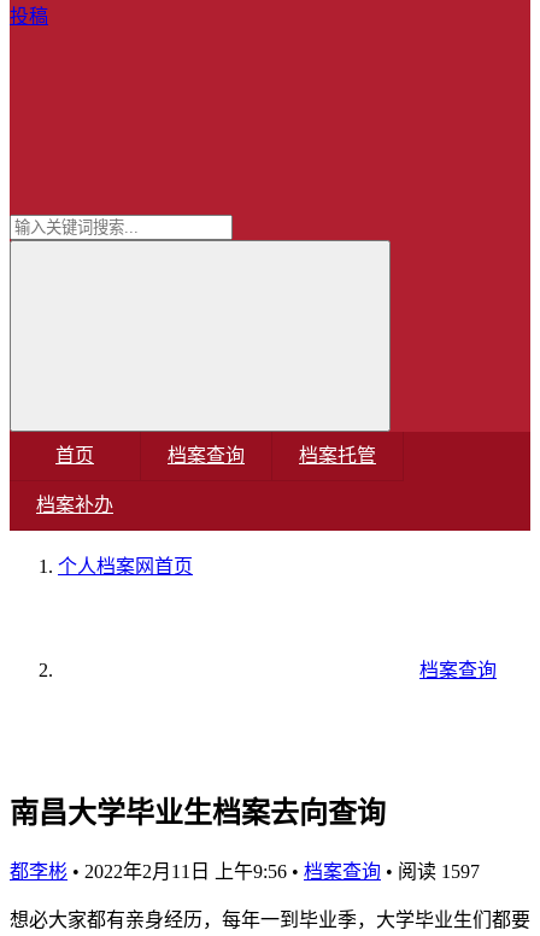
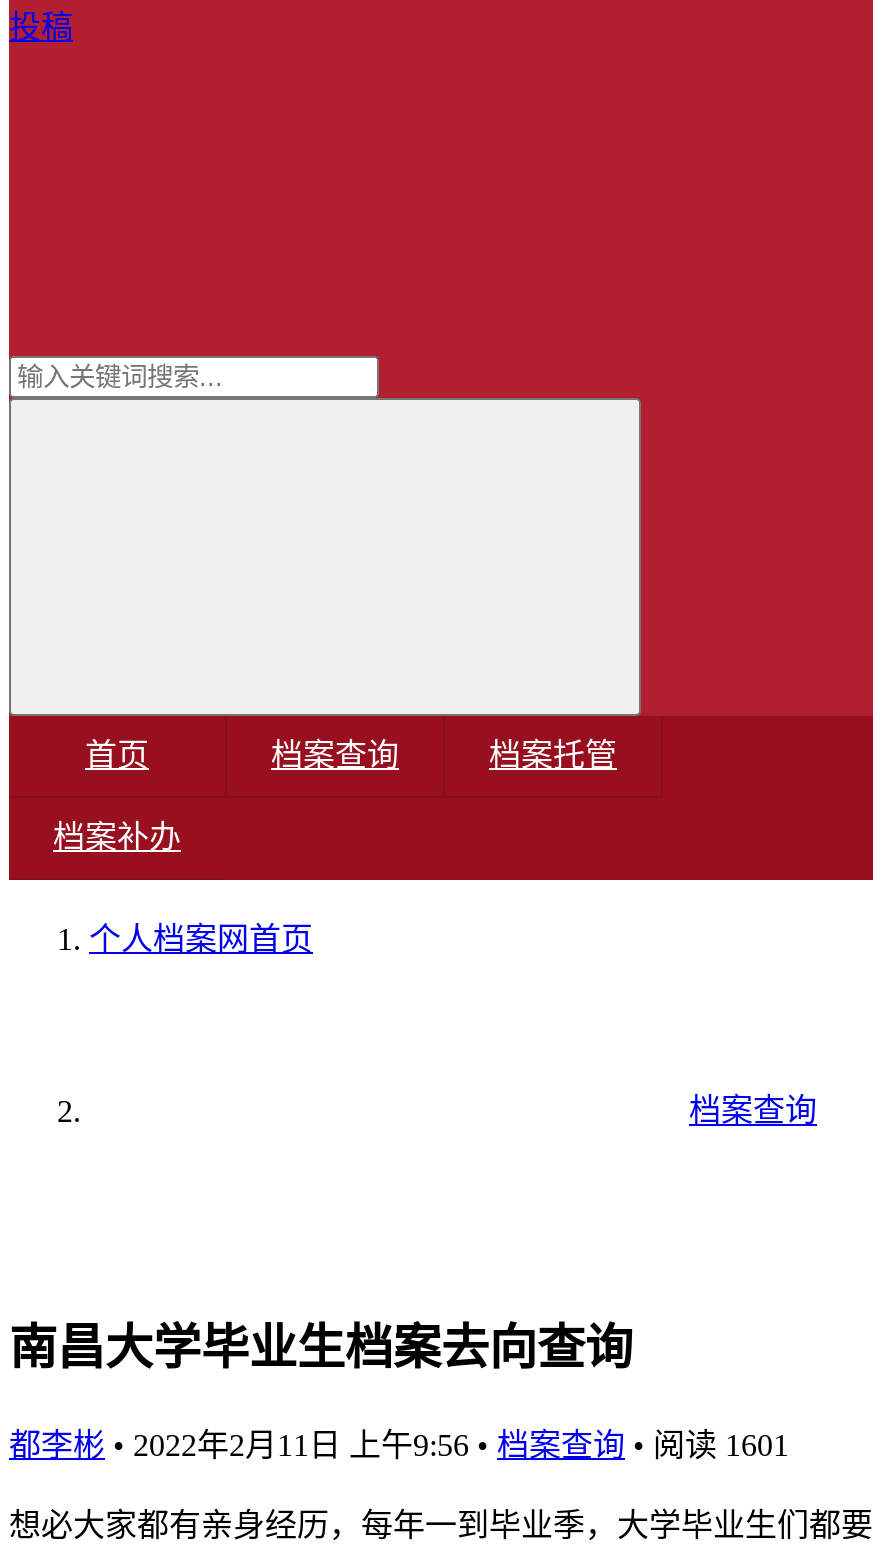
[10,861,480,881] 都李彬 • 2022年2月11日 上午9:56 • 档案查询 • 阅读 1597 -> [9,1428,789,1462] 都李彬 • 2022年2月11日 上午9:56 • 档案查询 • 阅读 1601

